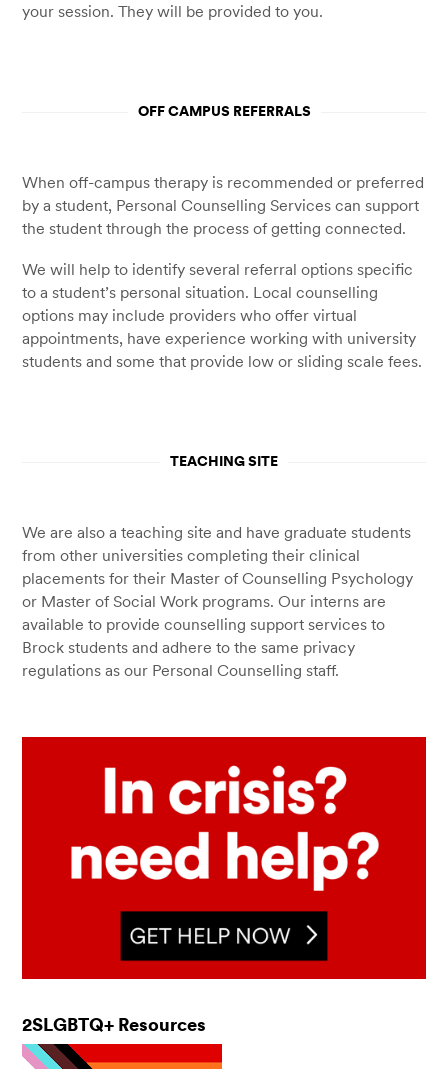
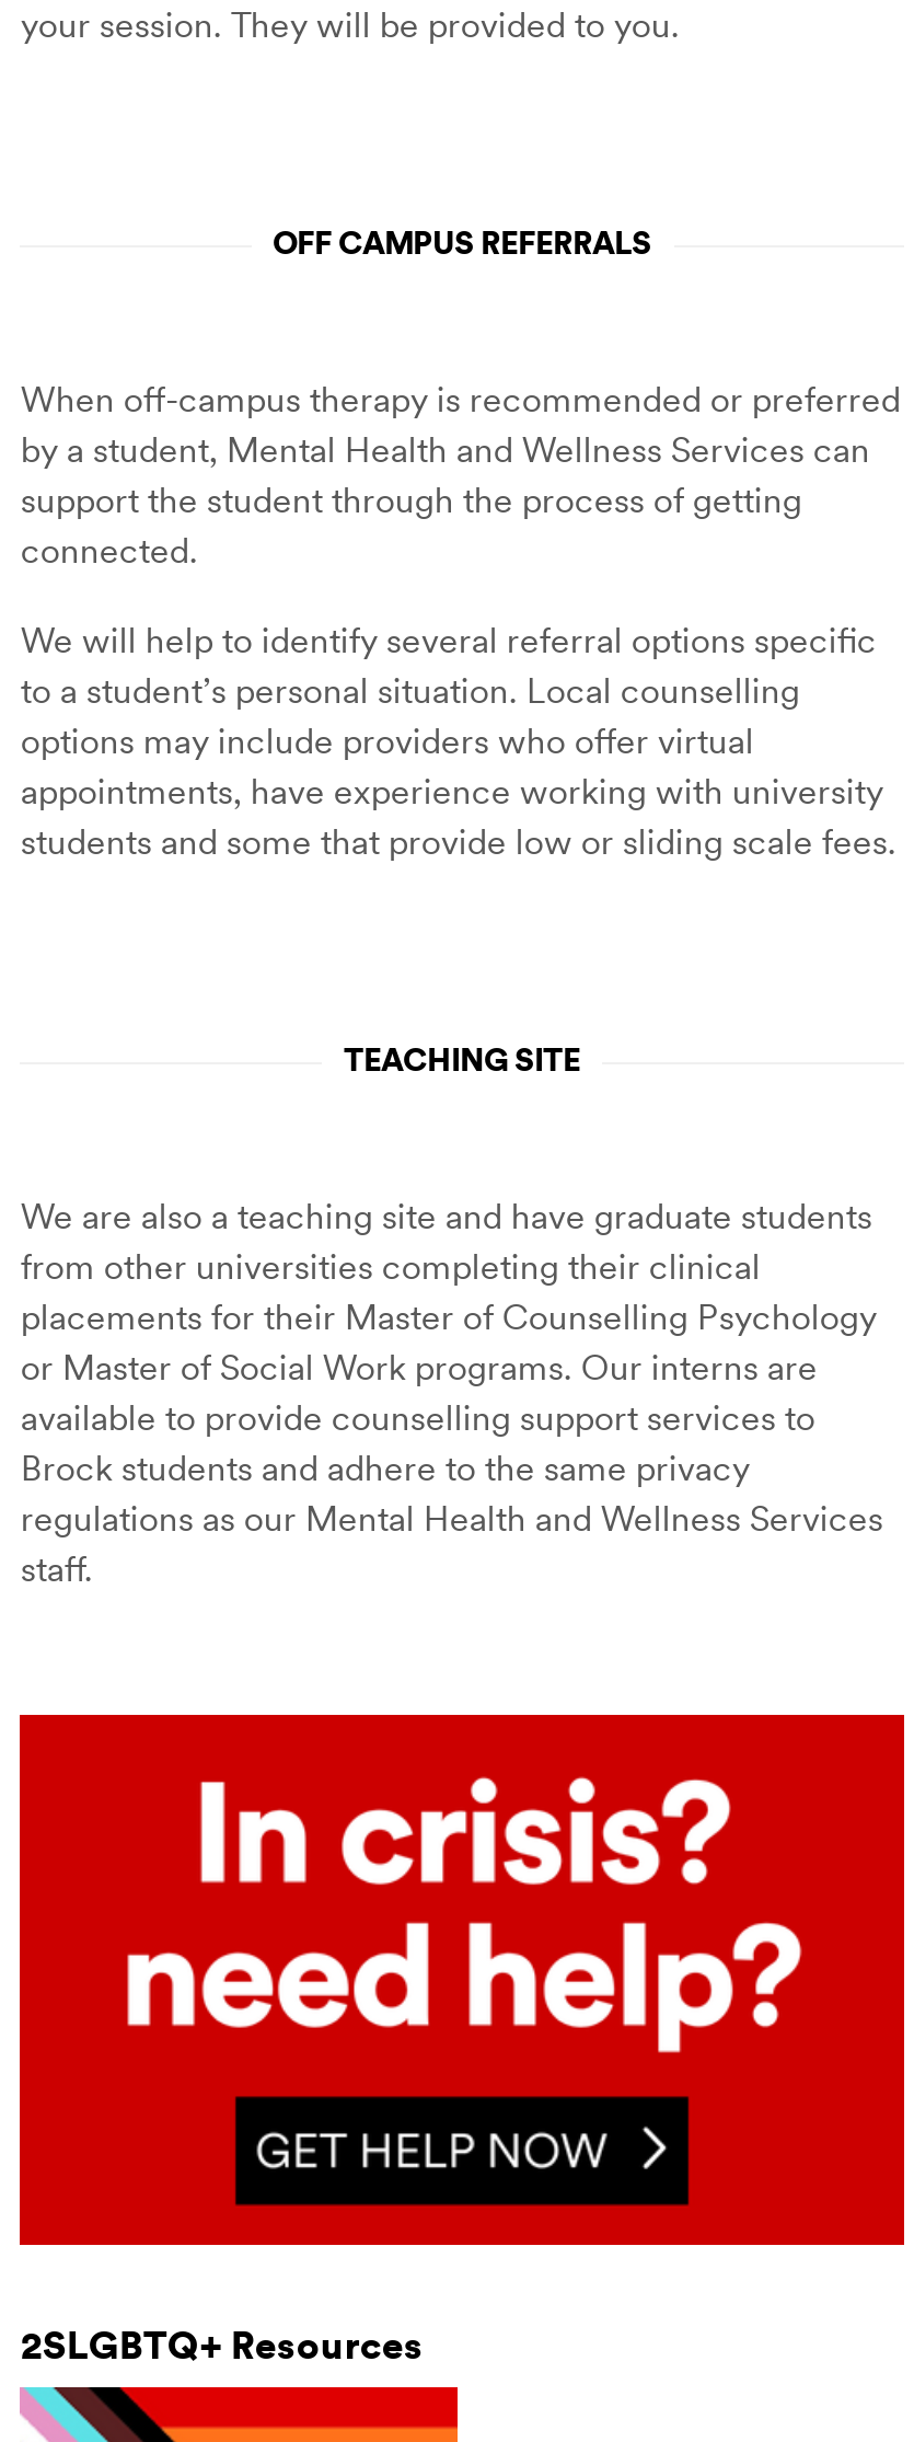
[22,196,419,238] by a student, Personal Counselling Services can support | the student through the process of getting connected. -> [21,430,870,573] by a student, Mental Health and Wellness Services can | support the student through the process of getting | connected.
[22,661,339,680] regulations as our Personal Counselling staff. -> [21,1499,883,1591] regulations as our Mental Health and Wellness Services | staff.

